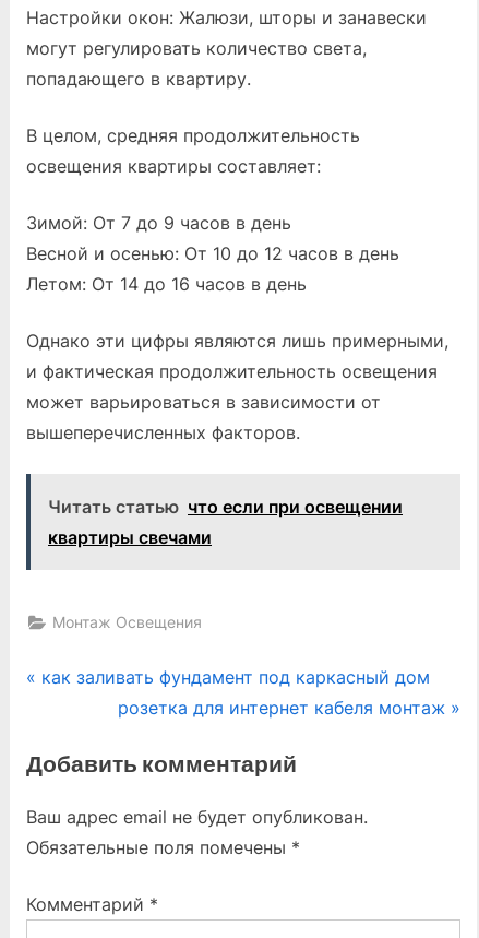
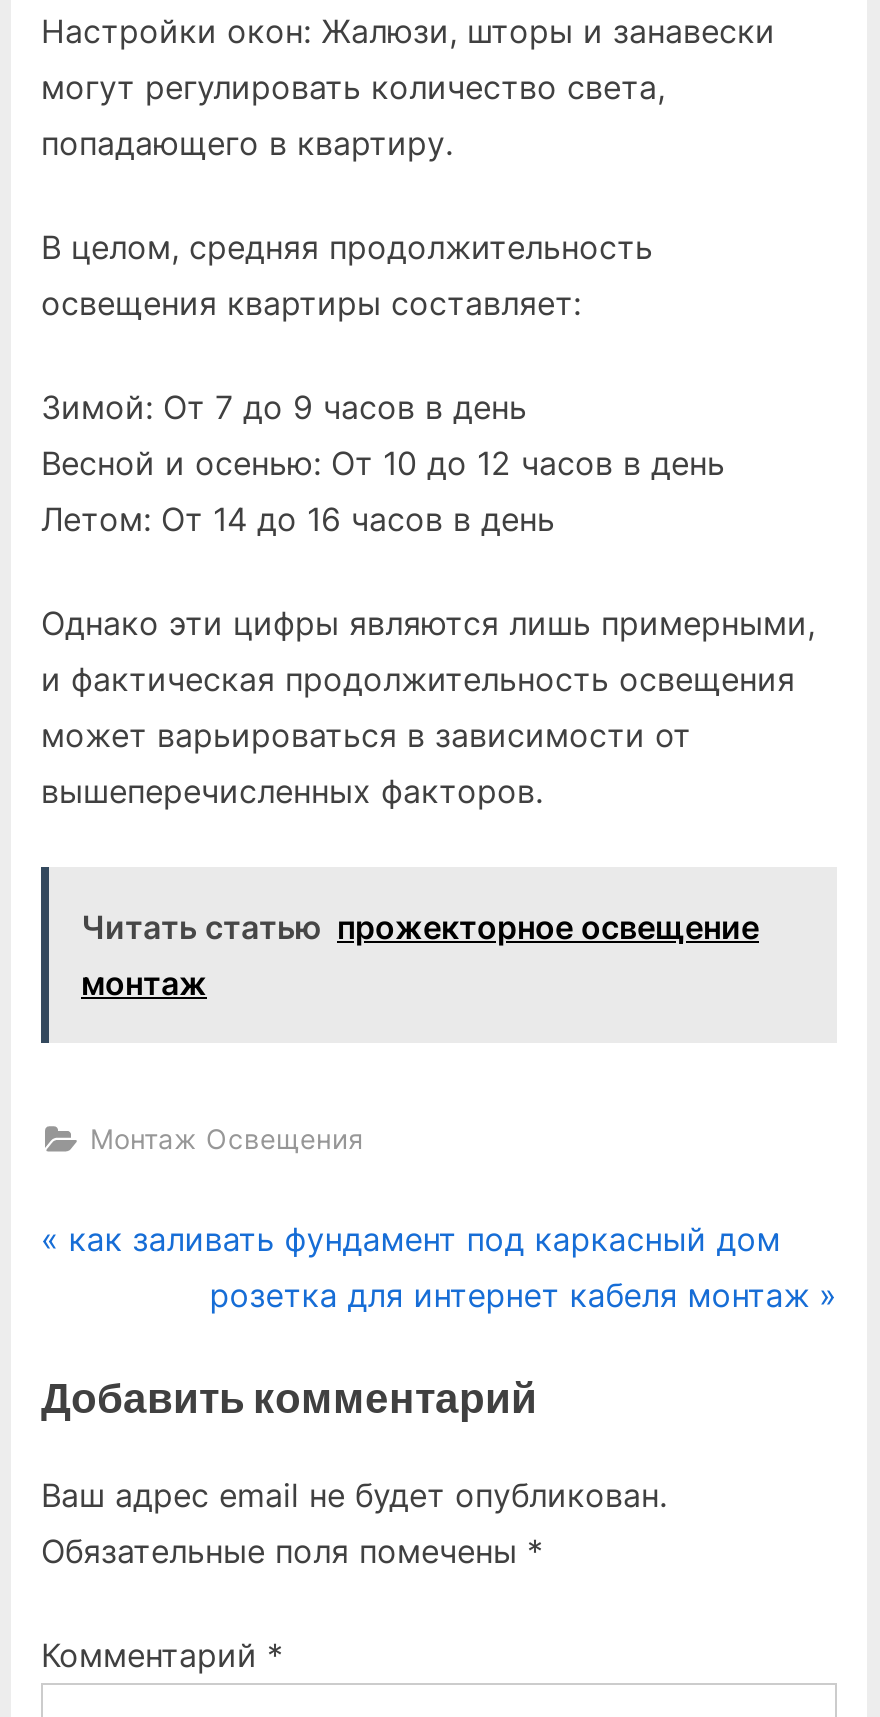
[48,495,403,548] Читать статью что если при освещении | квартиры свечами -> [81,906,759,1002] Читать статью прожекторное освещение | монтаж

